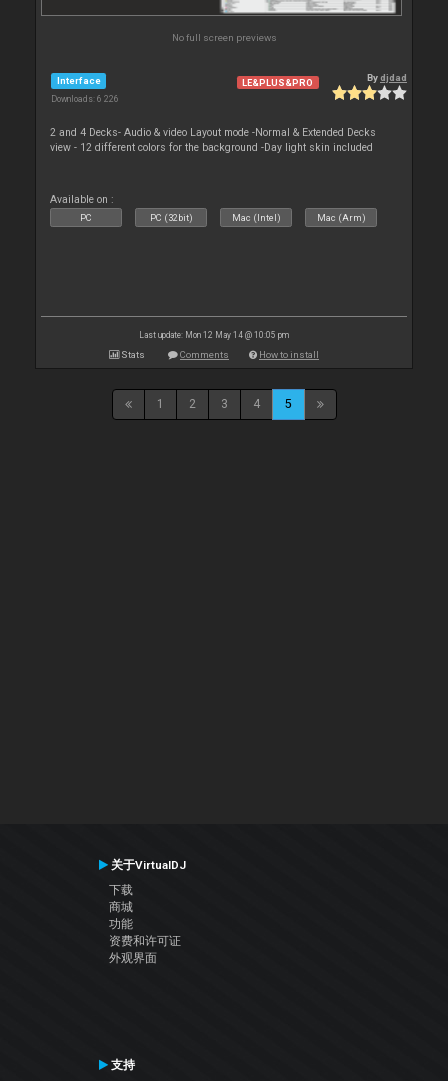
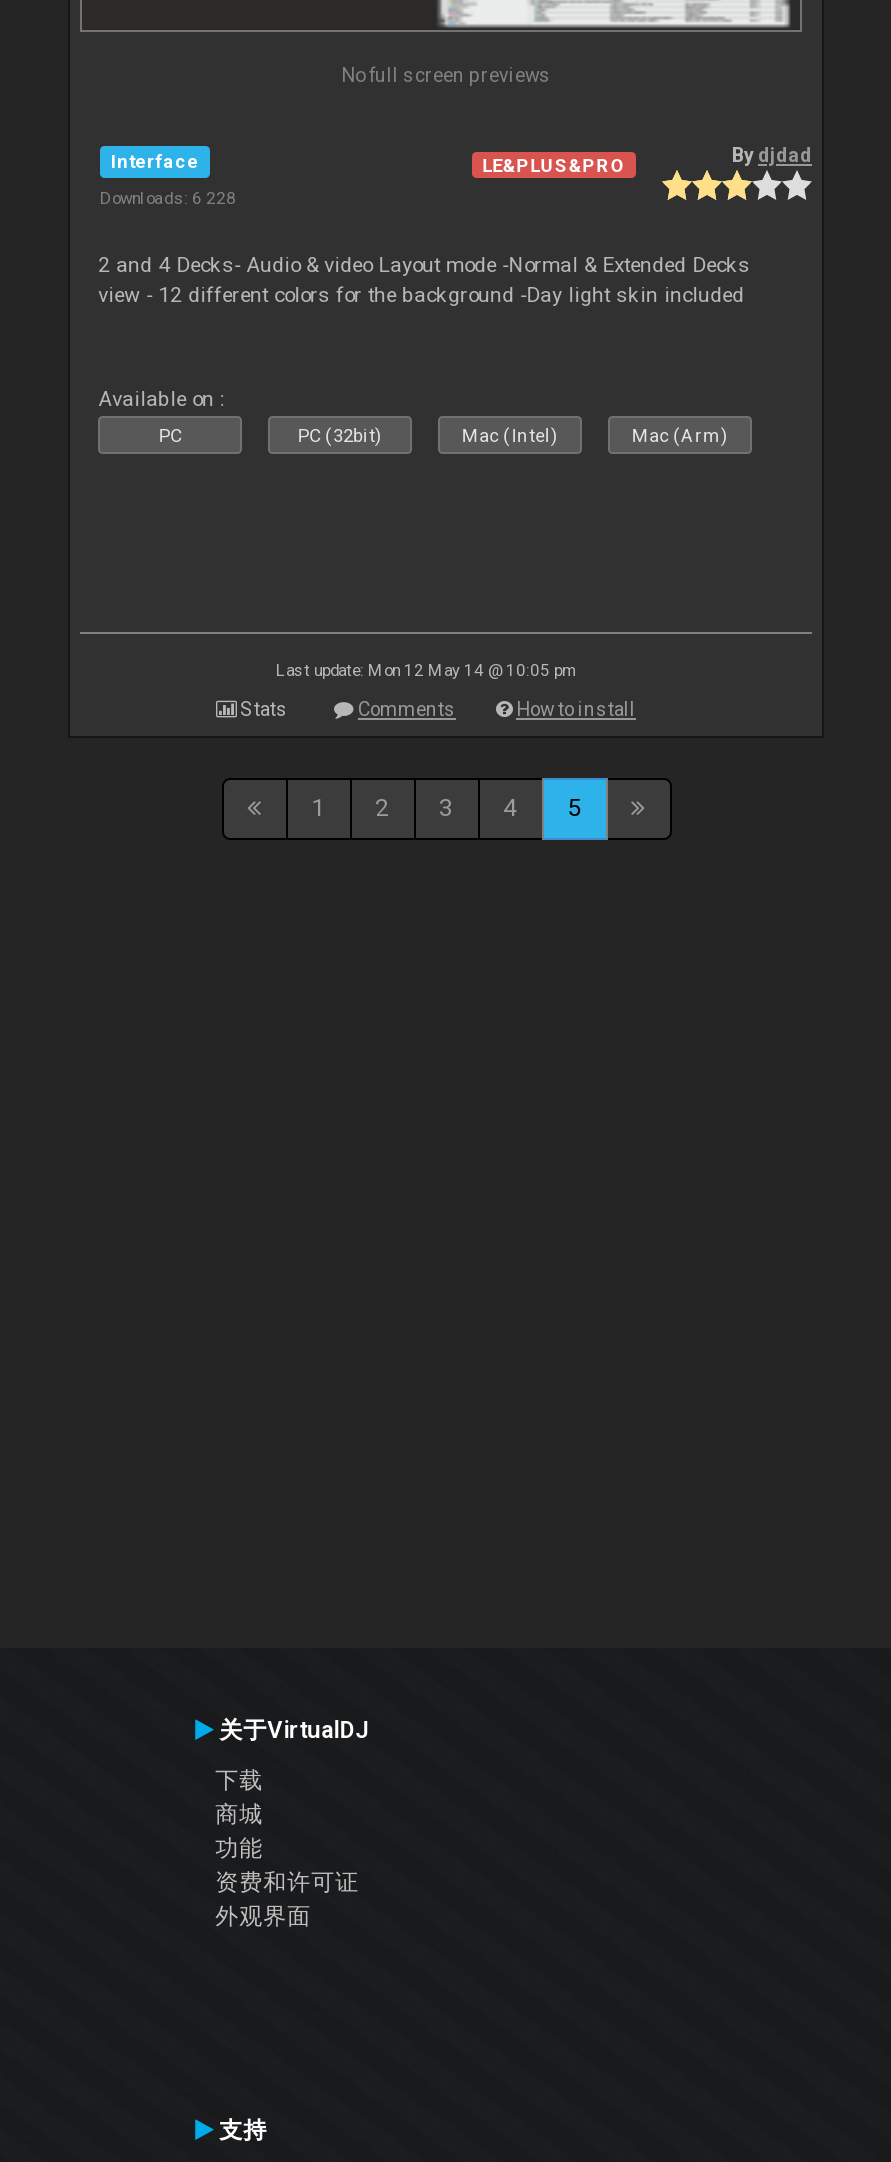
[51,94,119,104] Downloads: 6 226 -> [100,187,236,207] Downloads: 6 228

